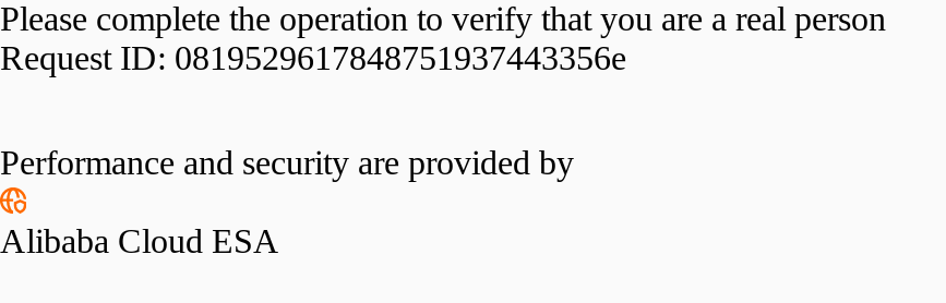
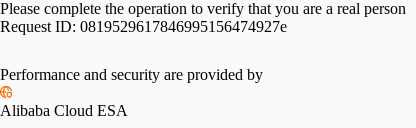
[0,39,626,76] Request ID: 0819529617848751937443356e -> [0,18,287,35] Request ID: 0819529617846995156474927e

